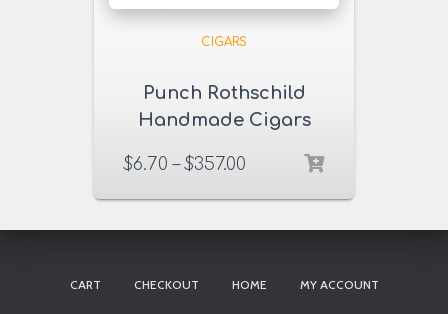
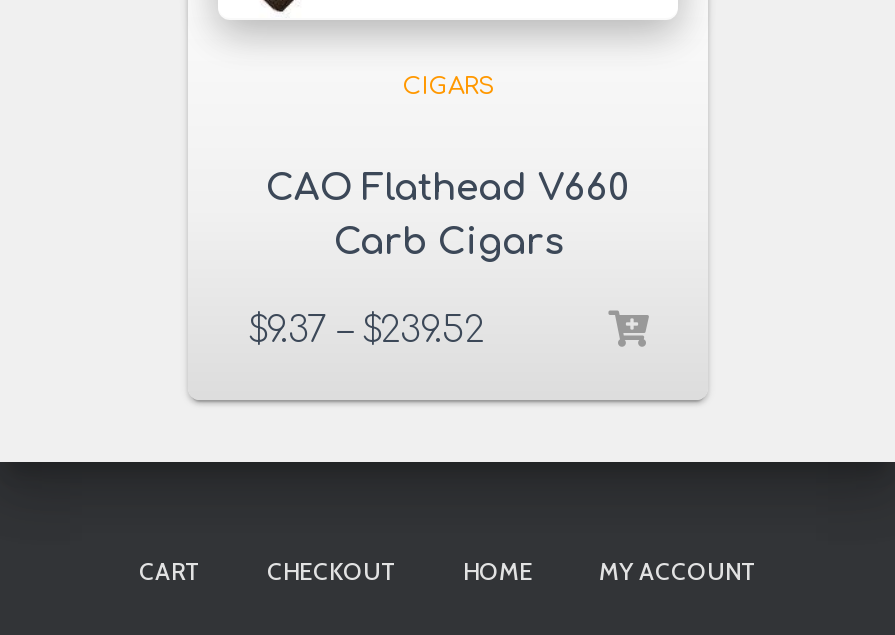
[137,83,310,130] Punch Rothschild | Handmade Cigars -> [266,168,630,262] CAO Flathead V660 | Carb Cigars
[124,154,246,174] $6.70 – $357.00 -> [248,310,484,350] $9.37 – $239.52

